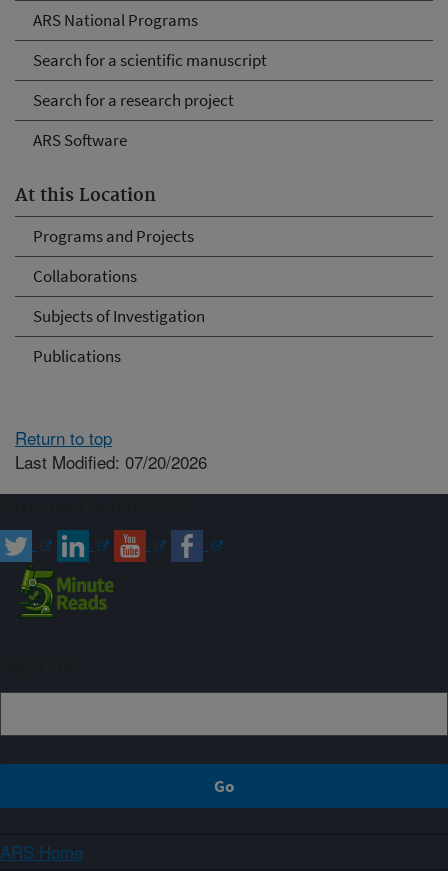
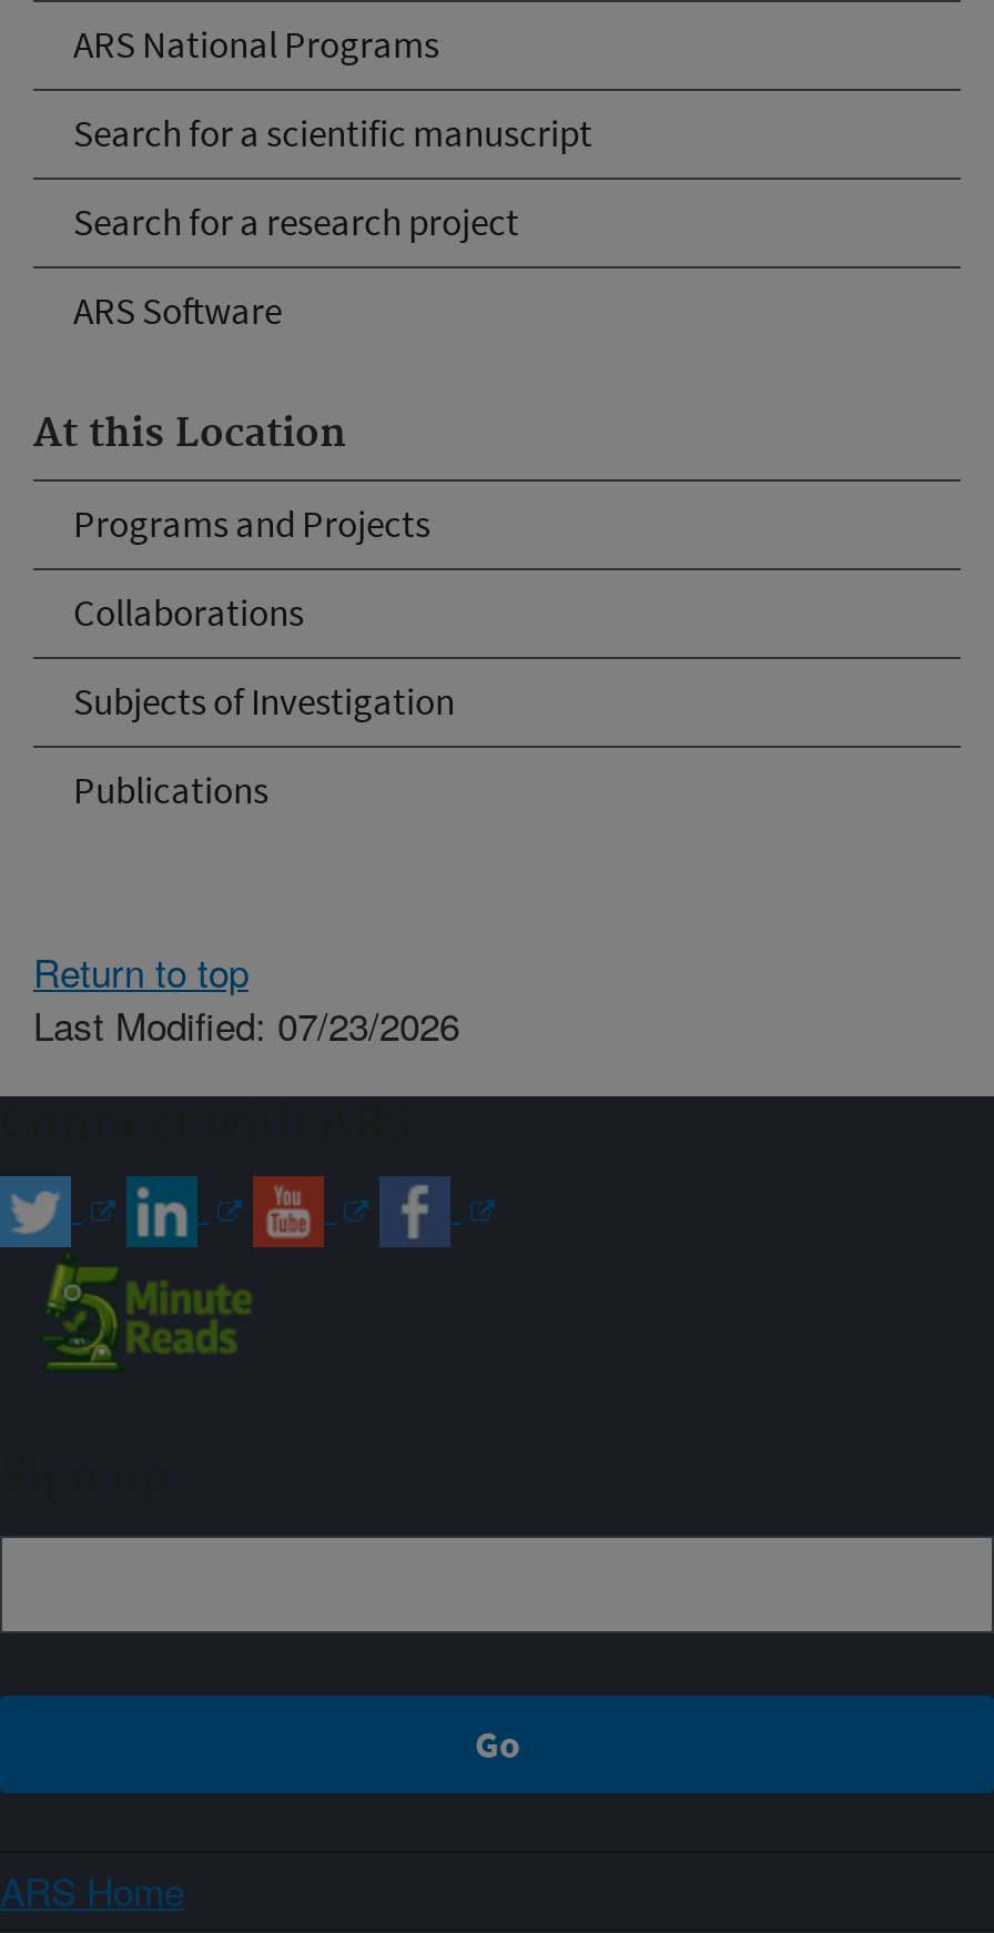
[15,448,207,473] Last Modified: 07/20/2026 -> [33,995,459,1051] Last Modified: 07/23/2026

